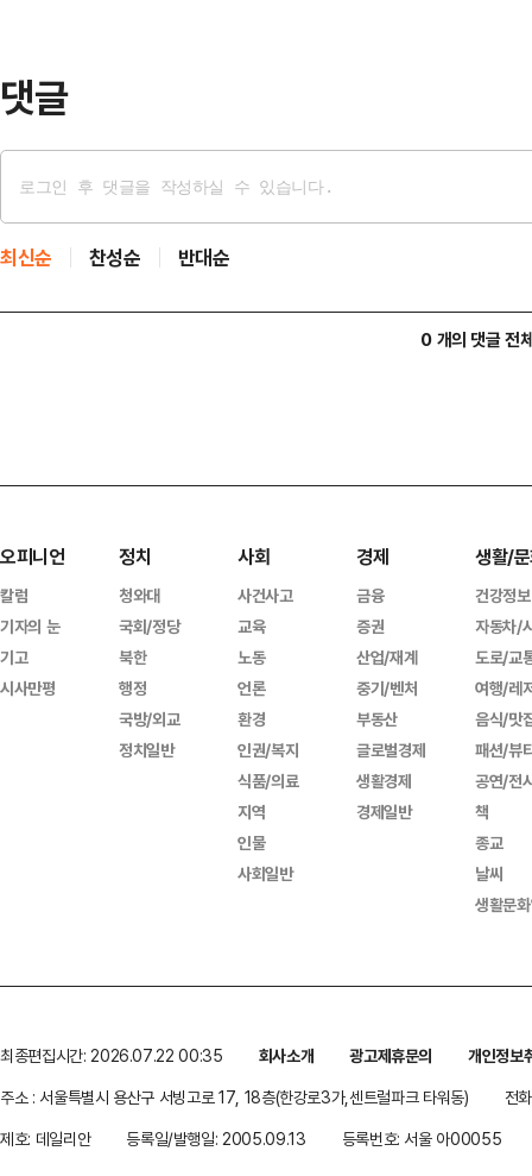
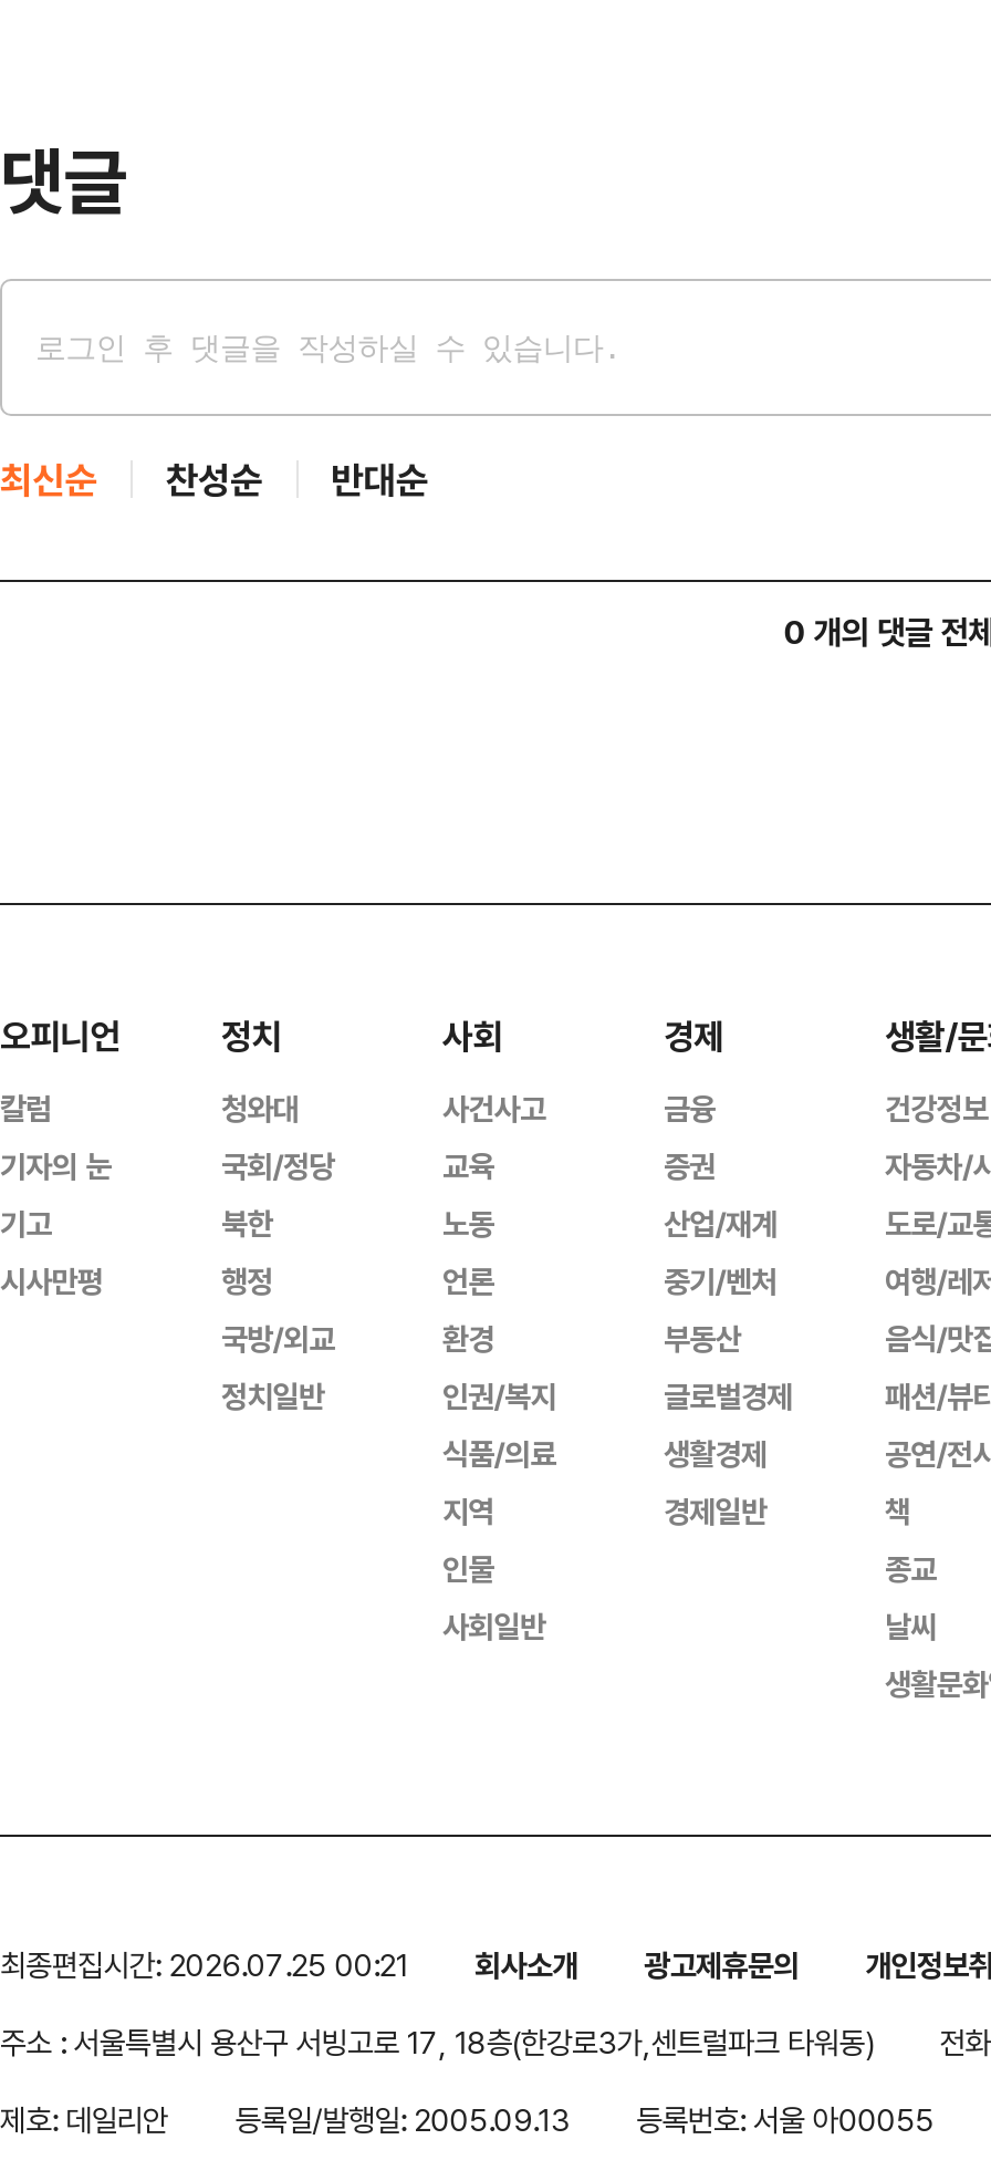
[0,1044,223,1067] 최종편집시간: 2026.07.22 00:35 -> [0,1943,408,1985] 최종편집시간: 2026.07.25 00:21

